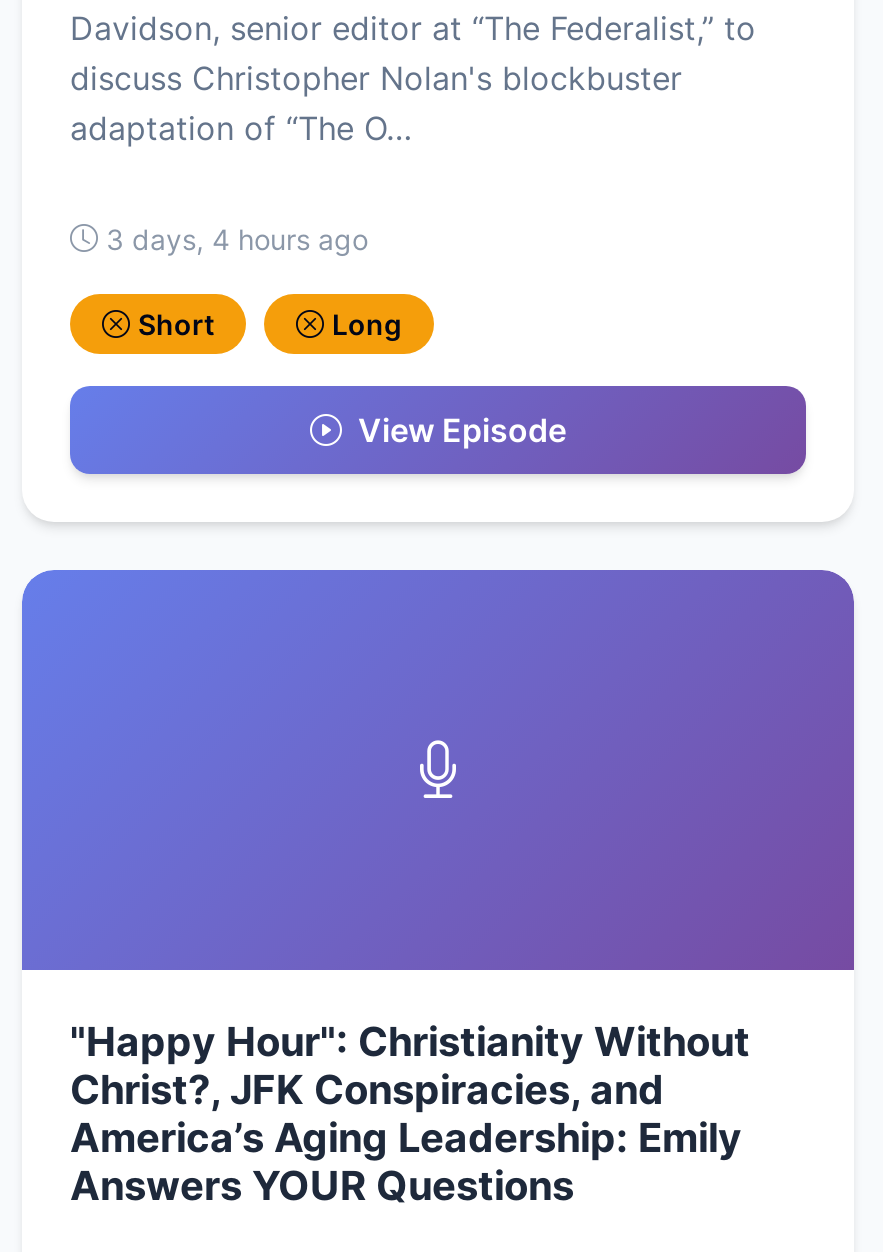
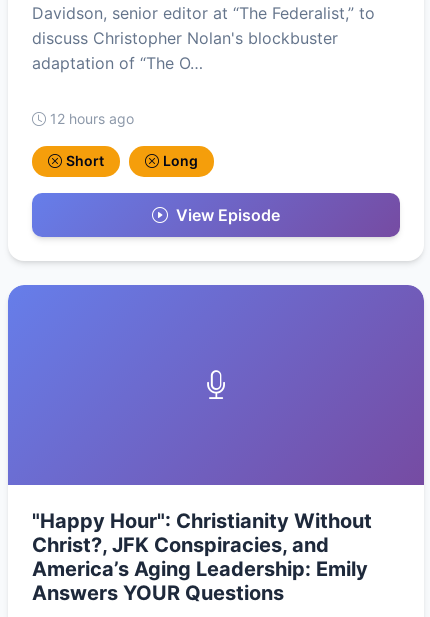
[106,221,368,255] 3 days, 4 hours ago -> [50,110,134,127] 12 hours ago

